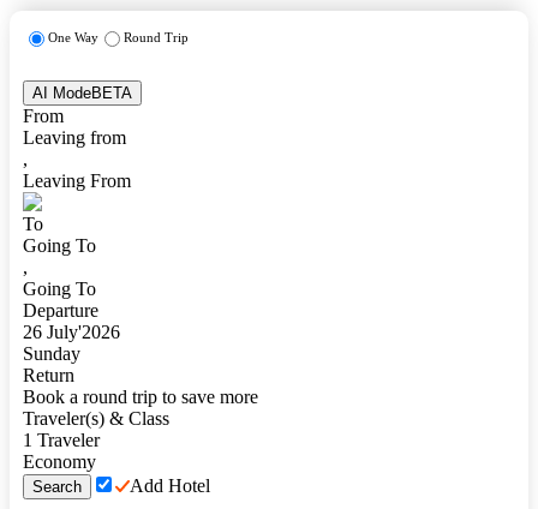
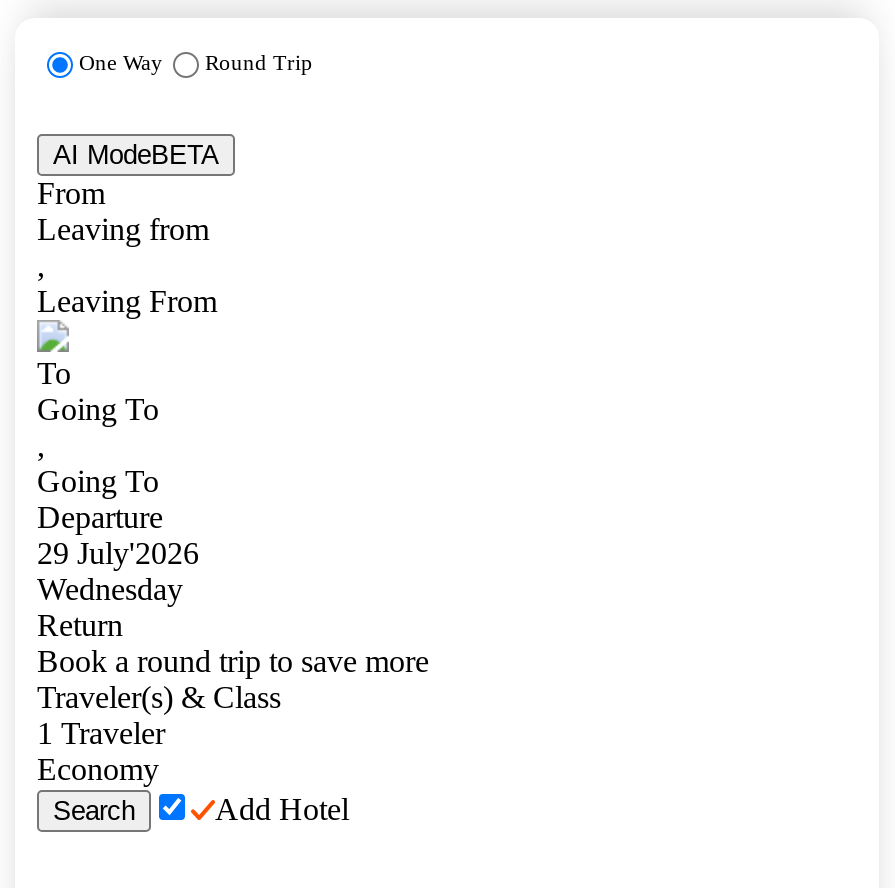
[23,322,120,364] 26 July'2026 | Sunday -> [37,536,199,606] 29 July'2026 | Wednesday

